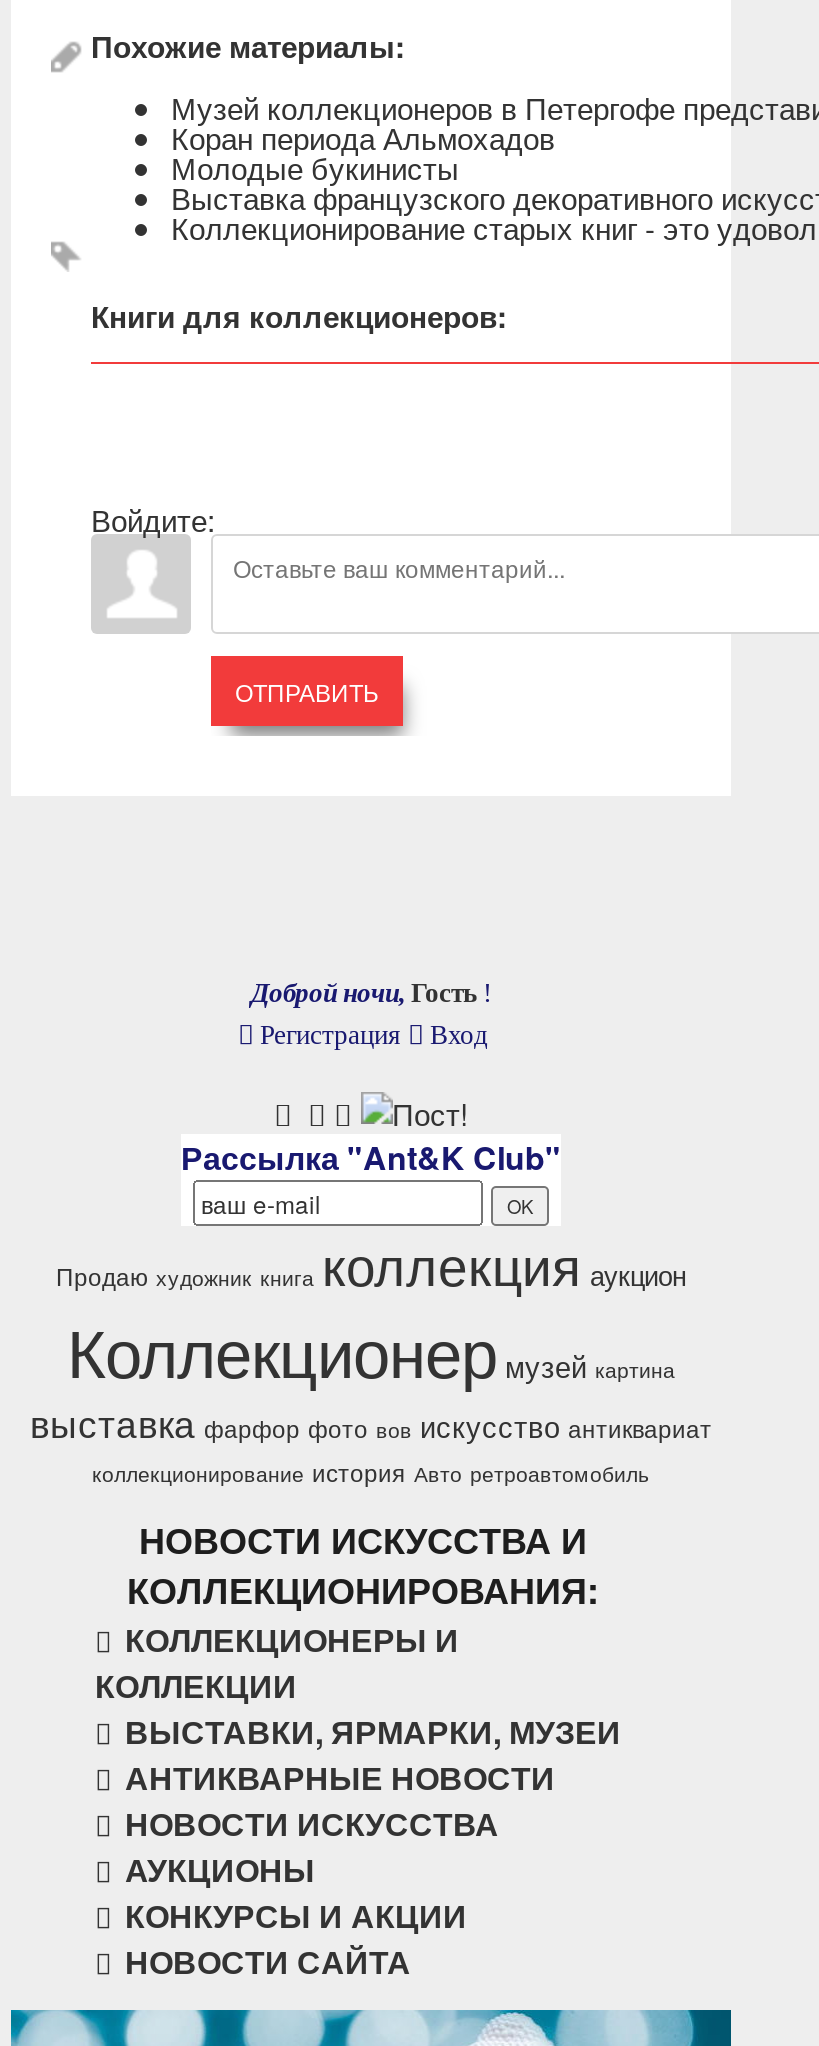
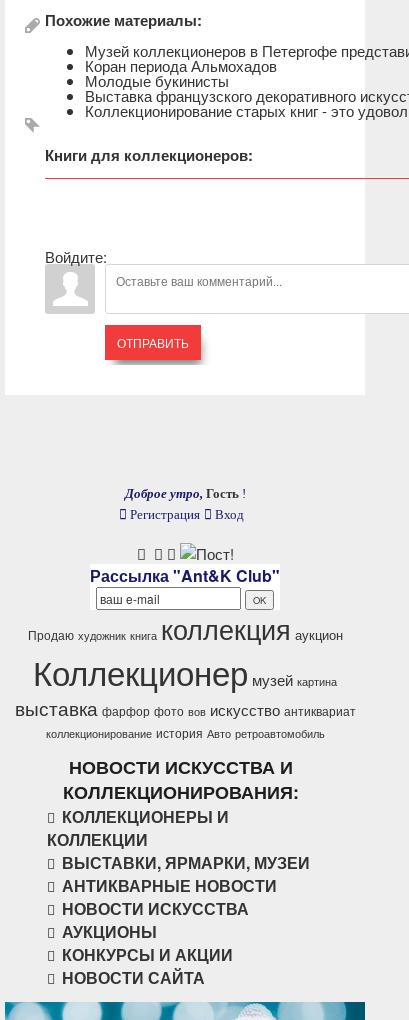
[251,978,491,1008] Доброй ночи, Гость ! -> [124,486,245,501] Доброе утро, Гость !

